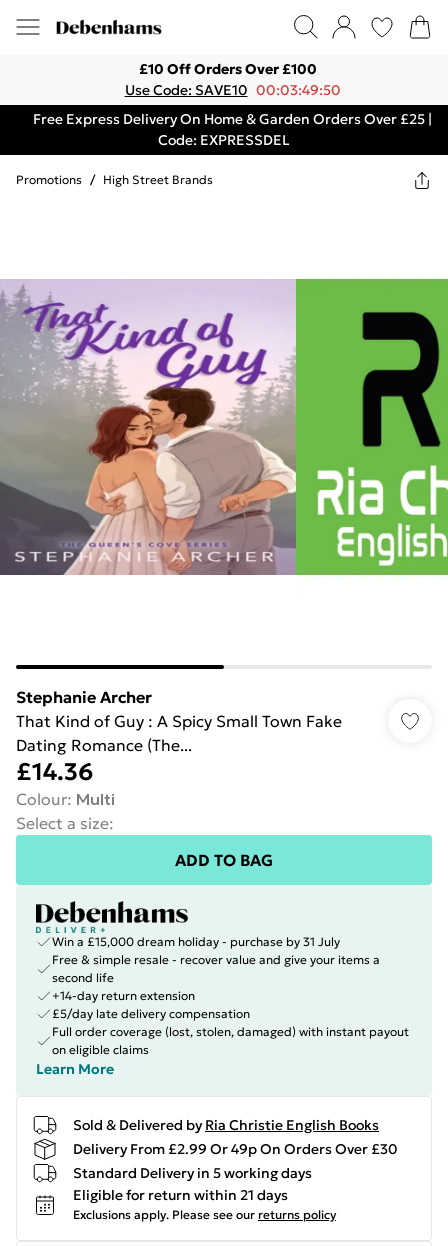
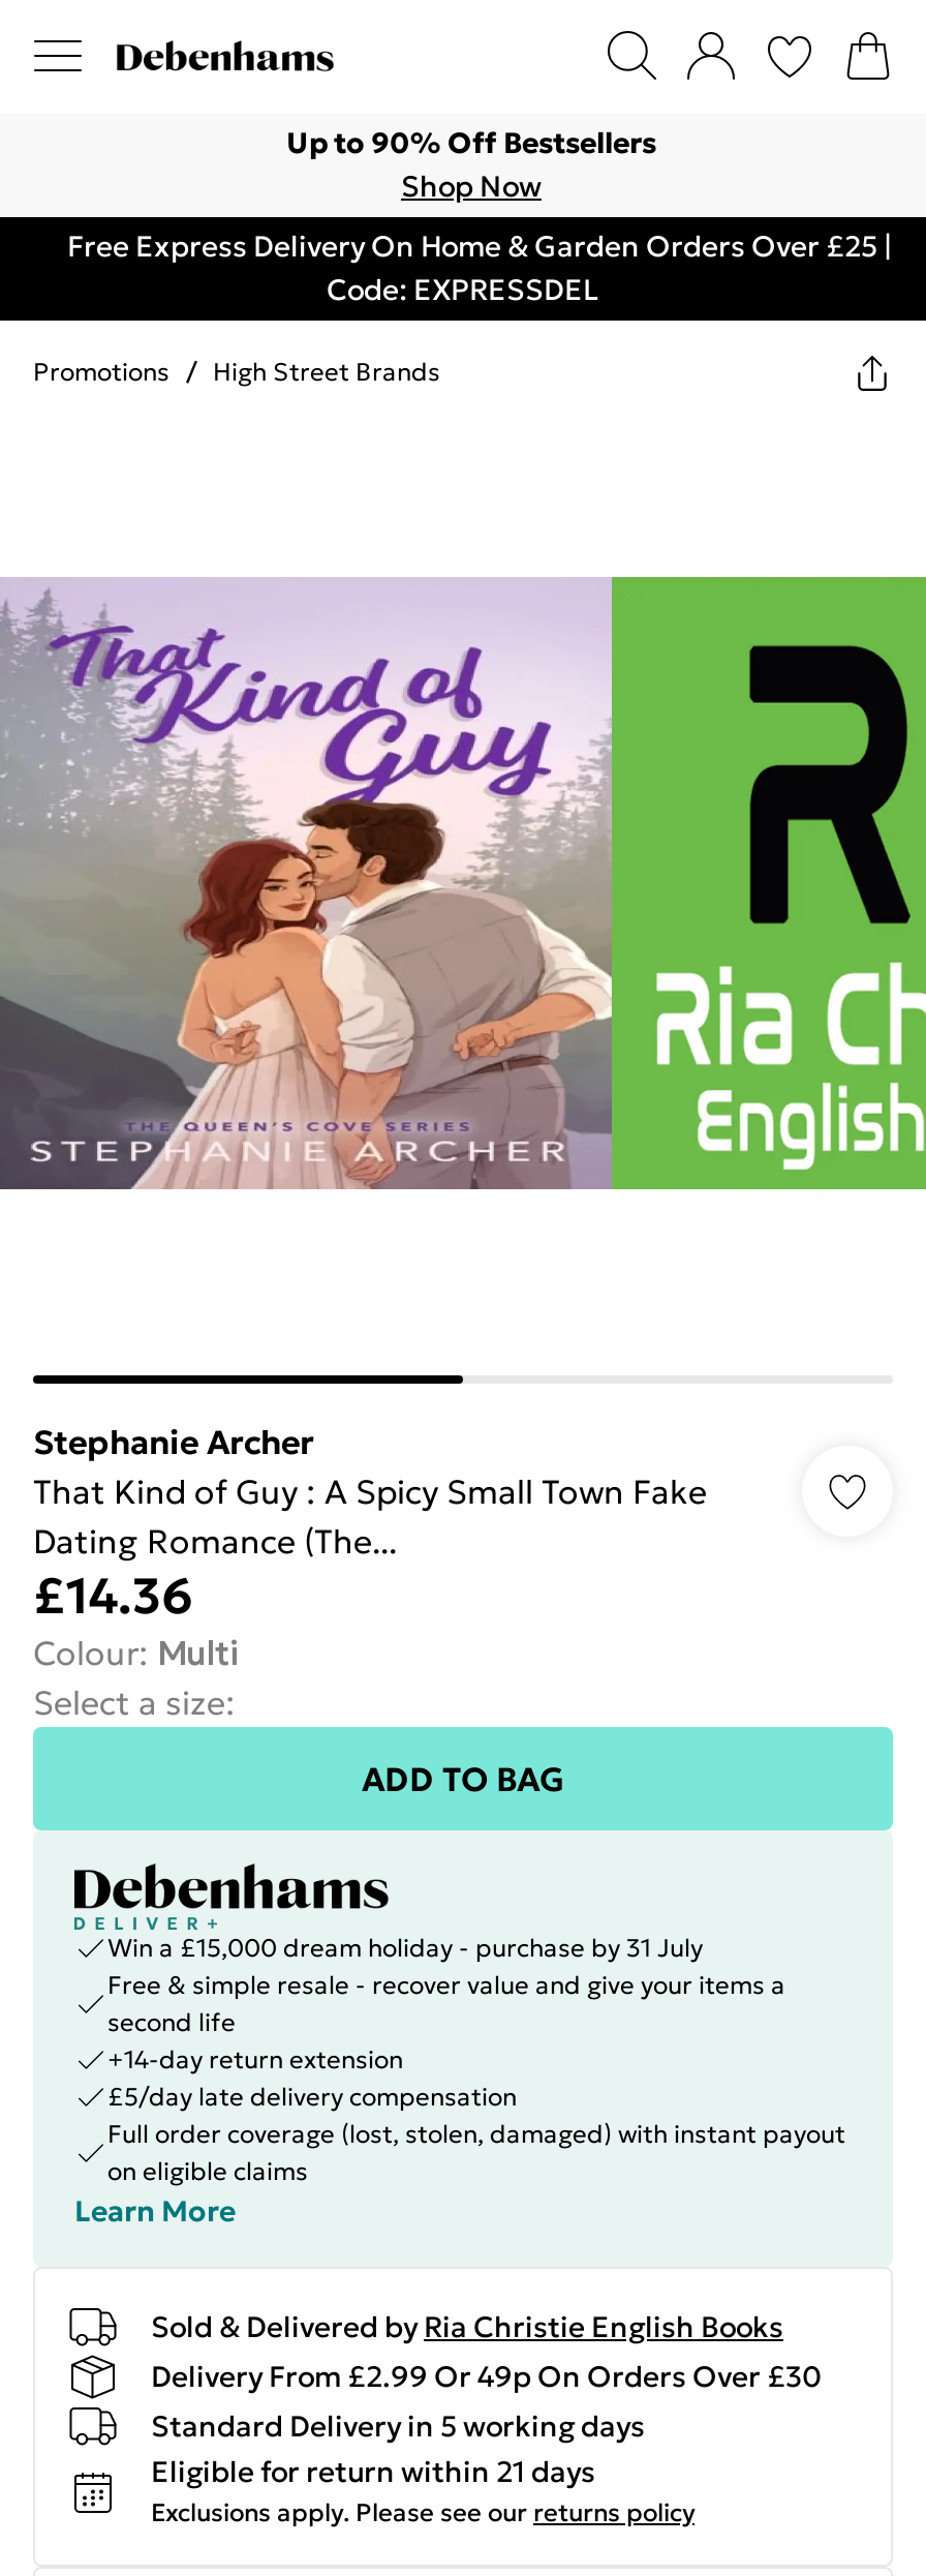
[124,60,340,99] £10 Off Orders Over £100 | Use Code: SAVE10 00:03:49:50 -> [286,124,656,205] Up to 90% Off Bestsellers | Shop Now

